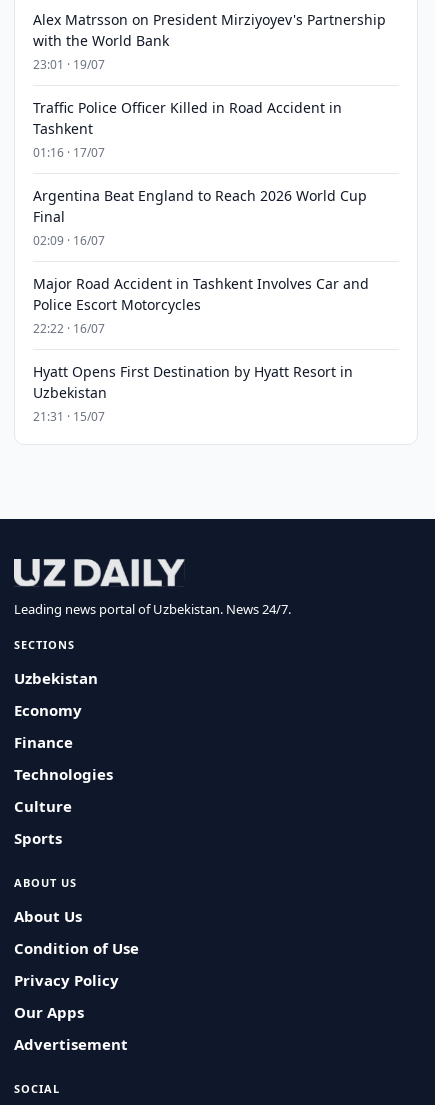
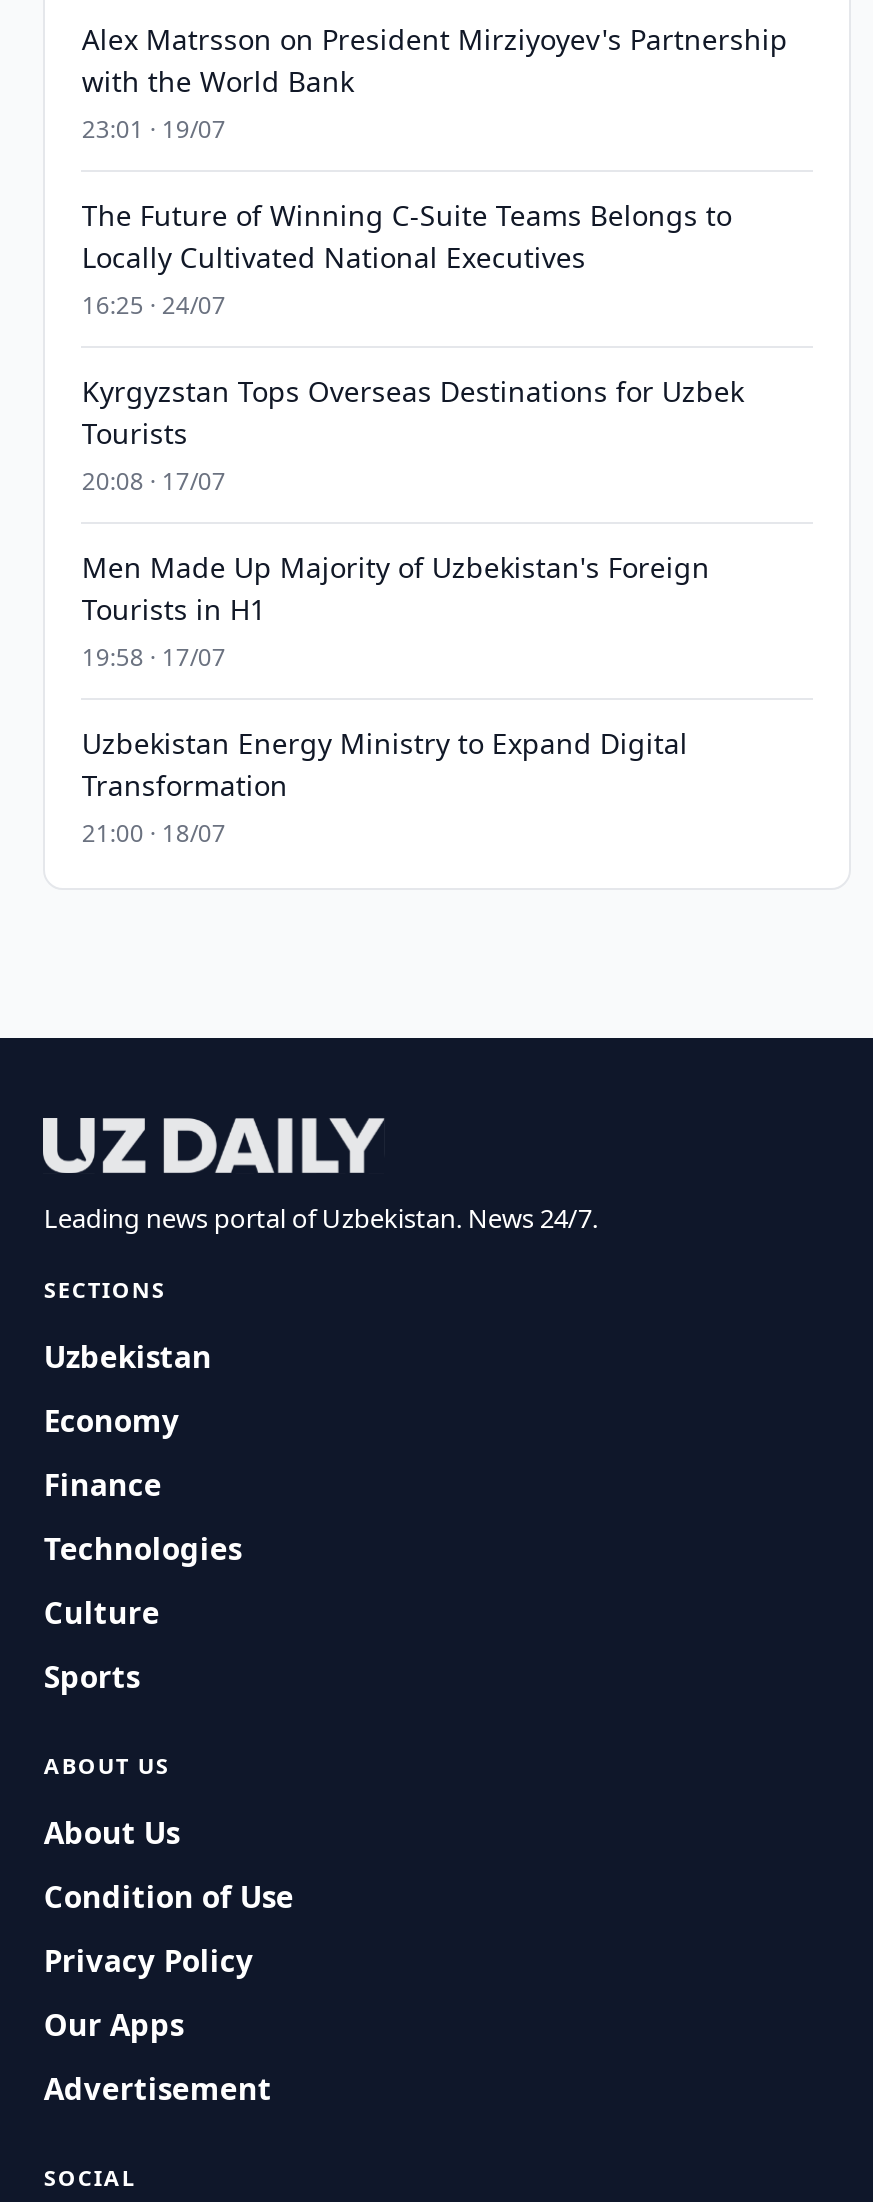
[33,98,342,161] Traffic Police Officer Killed in Road Accident in | Tashkent | 01:16 · 17/07 -> [82,196,732,322] The Future of Winning C-Suite Teams Belongs to | Locally Cultivated National Executives | 16:25 · 24/07
[33,186,367,249] Argentina Beat England to Reach 2026 World Cup | Final | 02:09 · 16/07 -> [82,372,744,498] Kyrgyzstan Tops Overseas Destinations for Uzbek | Tourists | 20:08 · 17/07
[33,274,369,337] Major Road Accident in Tashkent Involves Car and | Police Escort Motorcycles | 22:22 · 16/07 -> [82,548,710,674] Men Made Up Majority of Uzbekistan's Foreign | Tourists in H1 | 19:58 · 17/07
[33,362,353,425] Hyatt Opens First Destination by Hyatt Resort in | Uzbekistan | 21:31 · 15/07 -> [82,724,688,850] Uzbekistan Energy Ministry to Expand Digital | Transformation | 21:00 · 18/07

